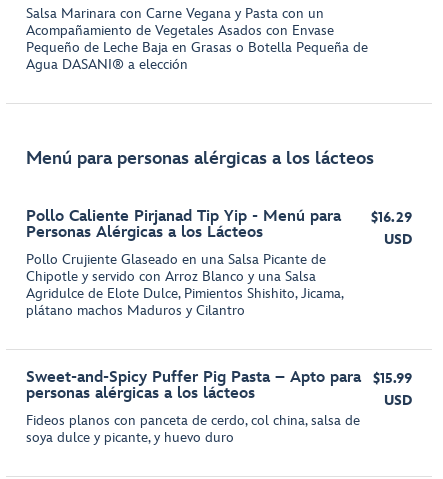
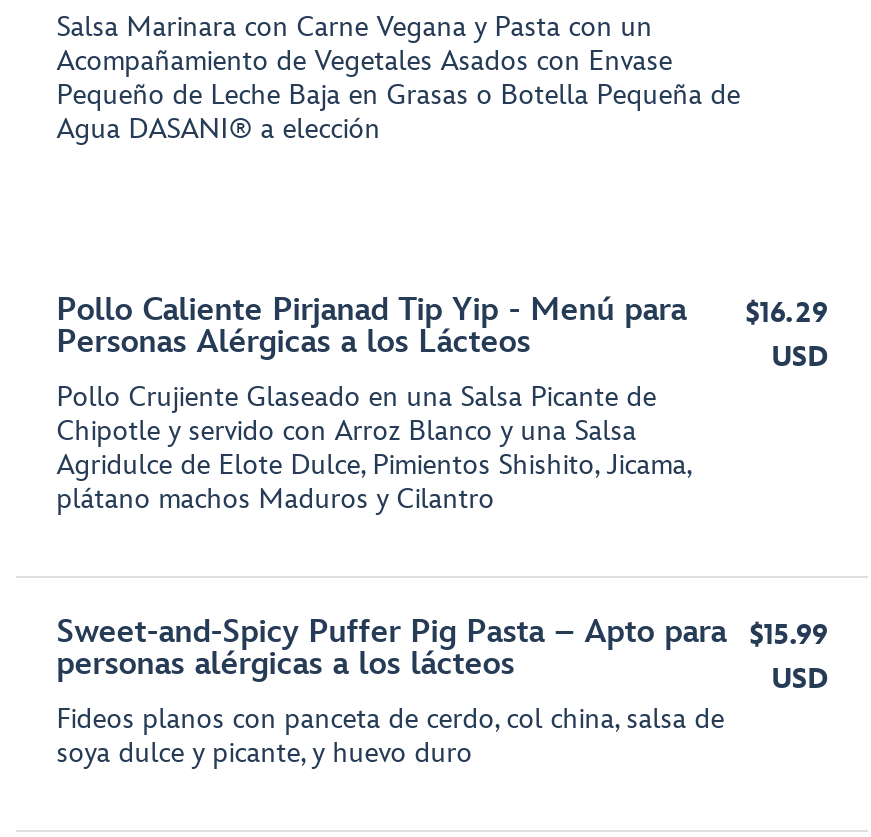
[26,148,374,169] Menú para personas alérgicas a los lácteos -> none

